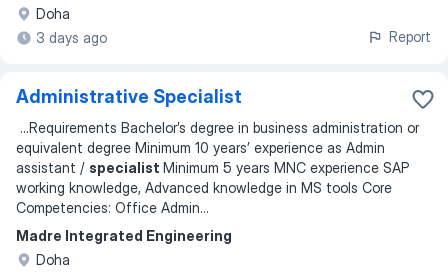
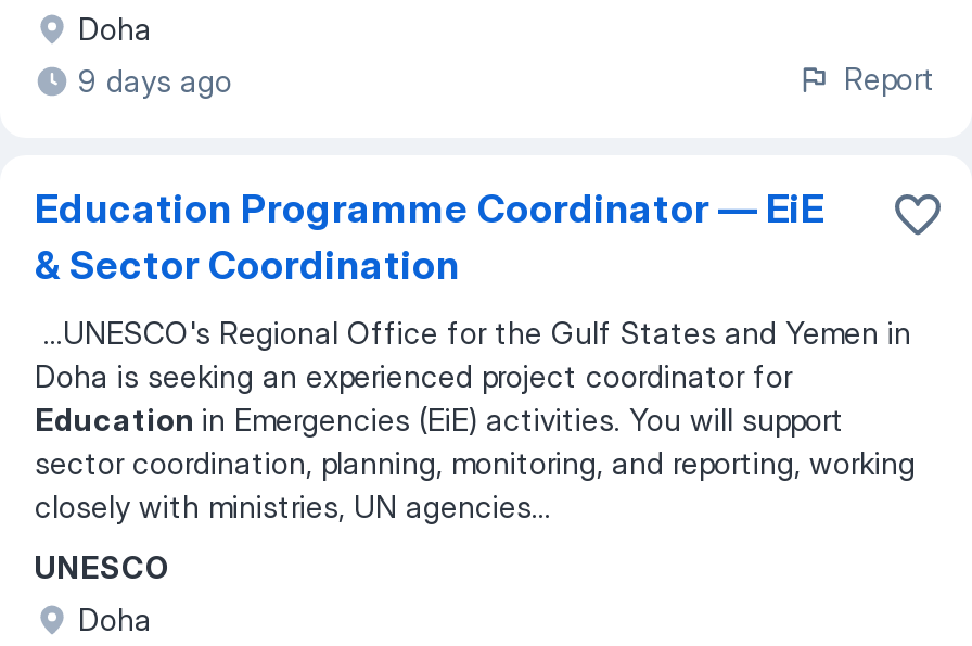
[36,29,107,46] 3 days ago -> [78,62,232,99] 9 days ago
[16,86,242,107] Administrative Specialist -> [35,186,824,288] Education Programme Coordinator — EiE | & Sector Coordination
[16,119,419,216] ...Requirements Bachelor’s degree in business administration or | equivalent degree Minimum 10 years’ experience as Admin | assistant / specialist Minimum 5 years MNC experience SAP | working knowledge, Advanced knowledge in MS tools Core | Competencies: Office Admin... -> [35,314,916,524] ...UNESCO's Regional Office for the Gulf States and Yemen in | Doha is seeking an experienced project coordinator for | Education in Emergencies (EiE) activities. You will support | sector coordination, planning, monitoring, and reporting, working | closely with ministries, UN agencies...
[16,227,232,244] Madre Integrated Engineering -> [35,548,171,585] UNESCO

